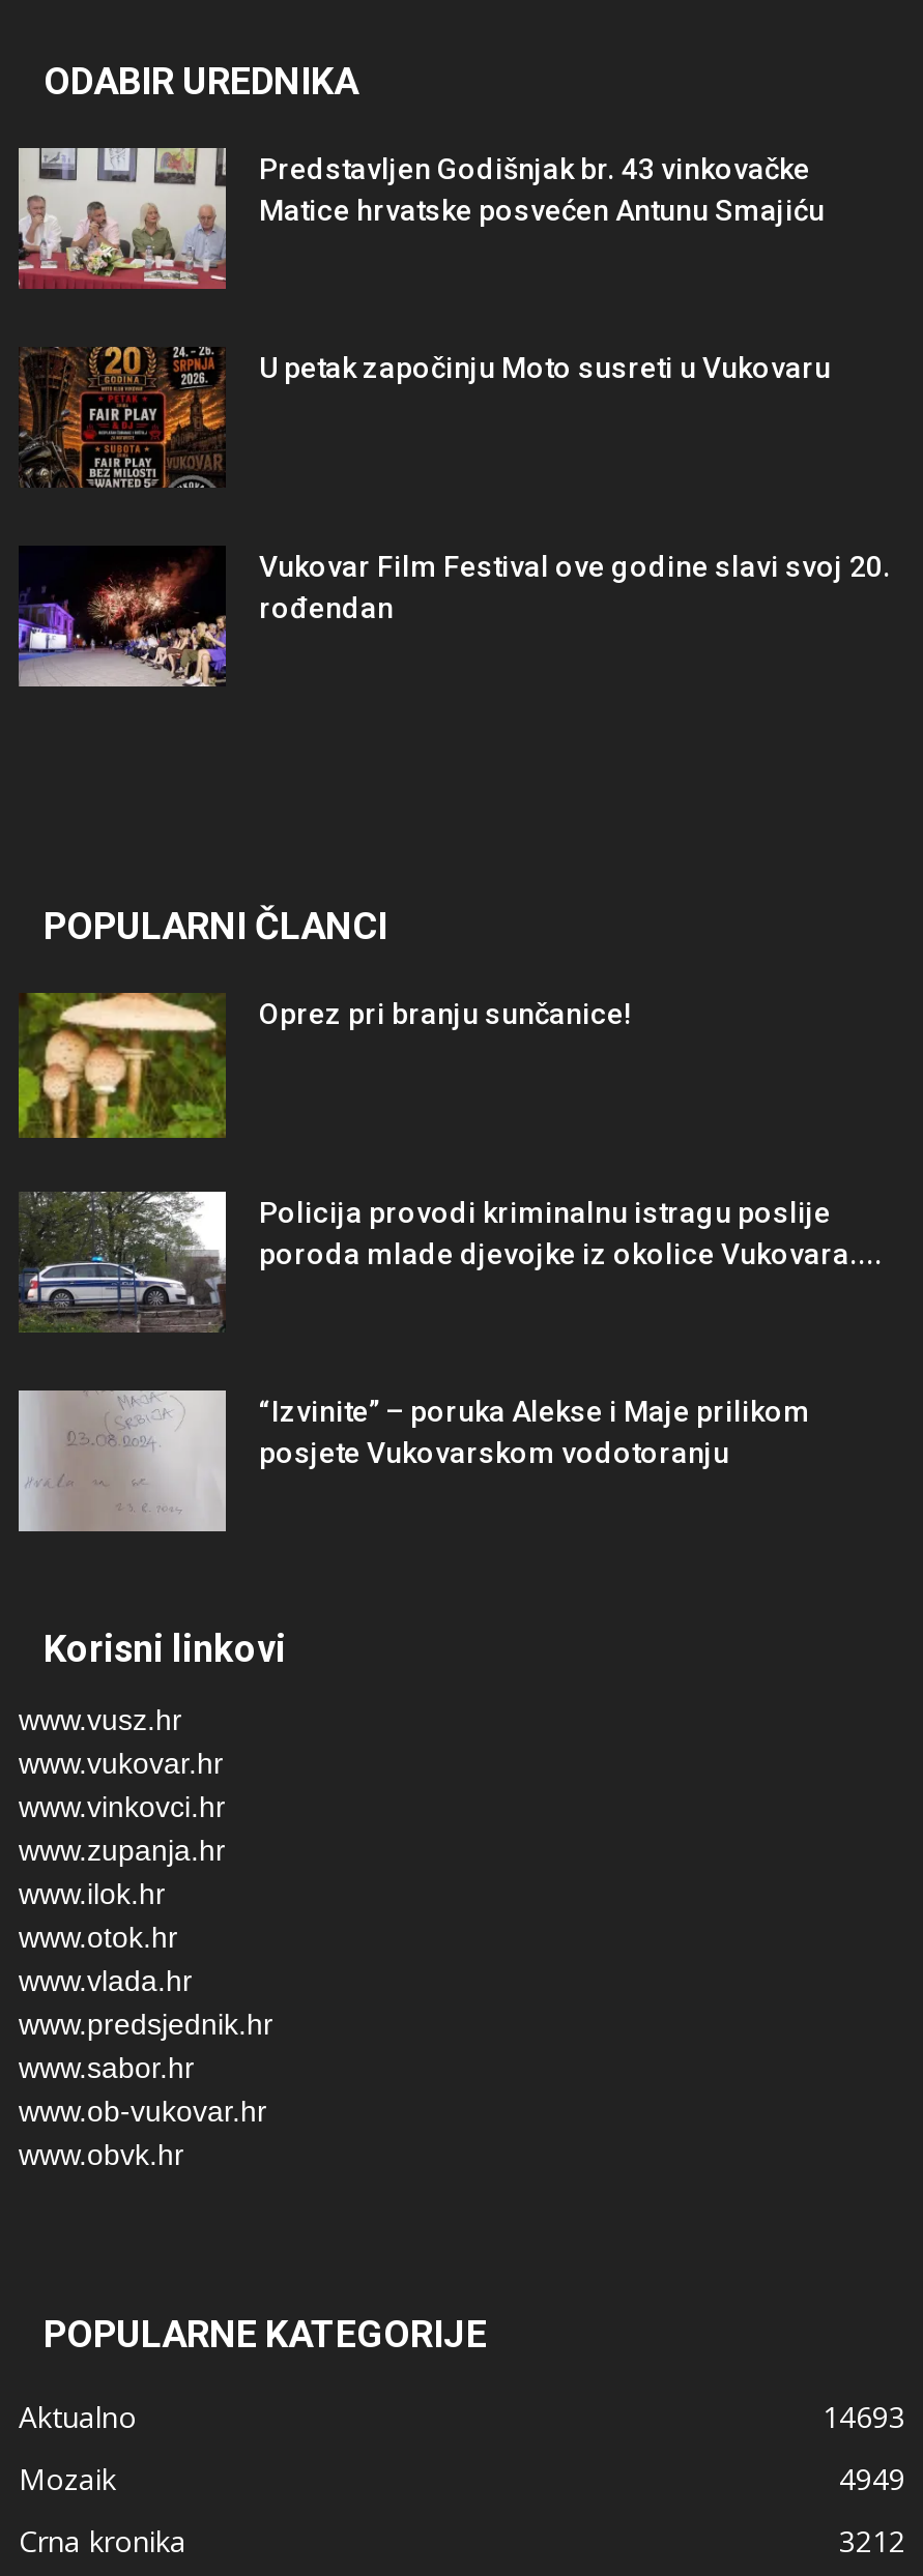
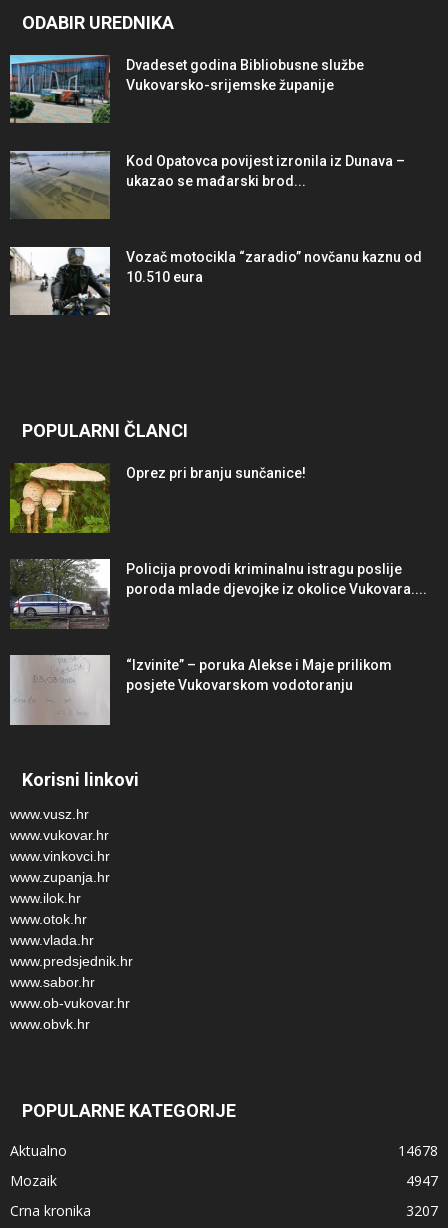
[17,146,825,291] [image] | Predstavljen Godišnjak br. 43 vinkovačke | Matice hrvatske posvećen Antunu Smajiću -> [10,54,364,124] [image] | Dvadeset godina Bibliobusne službe | Vukovarsko-srijemske županije
[19,345,831,488] [image] | U petak započinju Moto susreti u Vukovaru -> [9,150,405,220] [image] | Kod Opatovca povijest izronila iz Dunava – | ukazao se mađarski brod...
[17,546,891,689] [image] | Vukovar Film Festival ove godine slavi svoj 20. | rođendan -> [9,246,422,316] [image] | Vozač motocikla “zaradio” novčanu kaznu od | 10.510 eura
[823,2396,905,2435] 14693 -> [398,1141,438,1160] 14678
[839,2458,905,2498] 4949 -> [406,1171,438,1190] 4947
[839,2520,905,2560] 3212 -> [406,1201,438,1220] 3207

